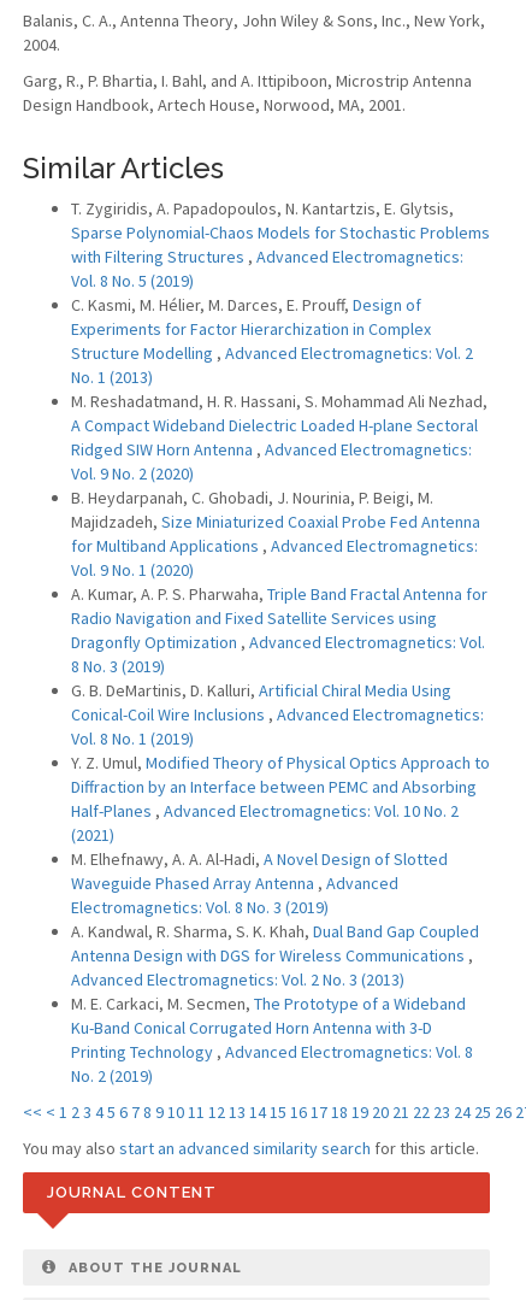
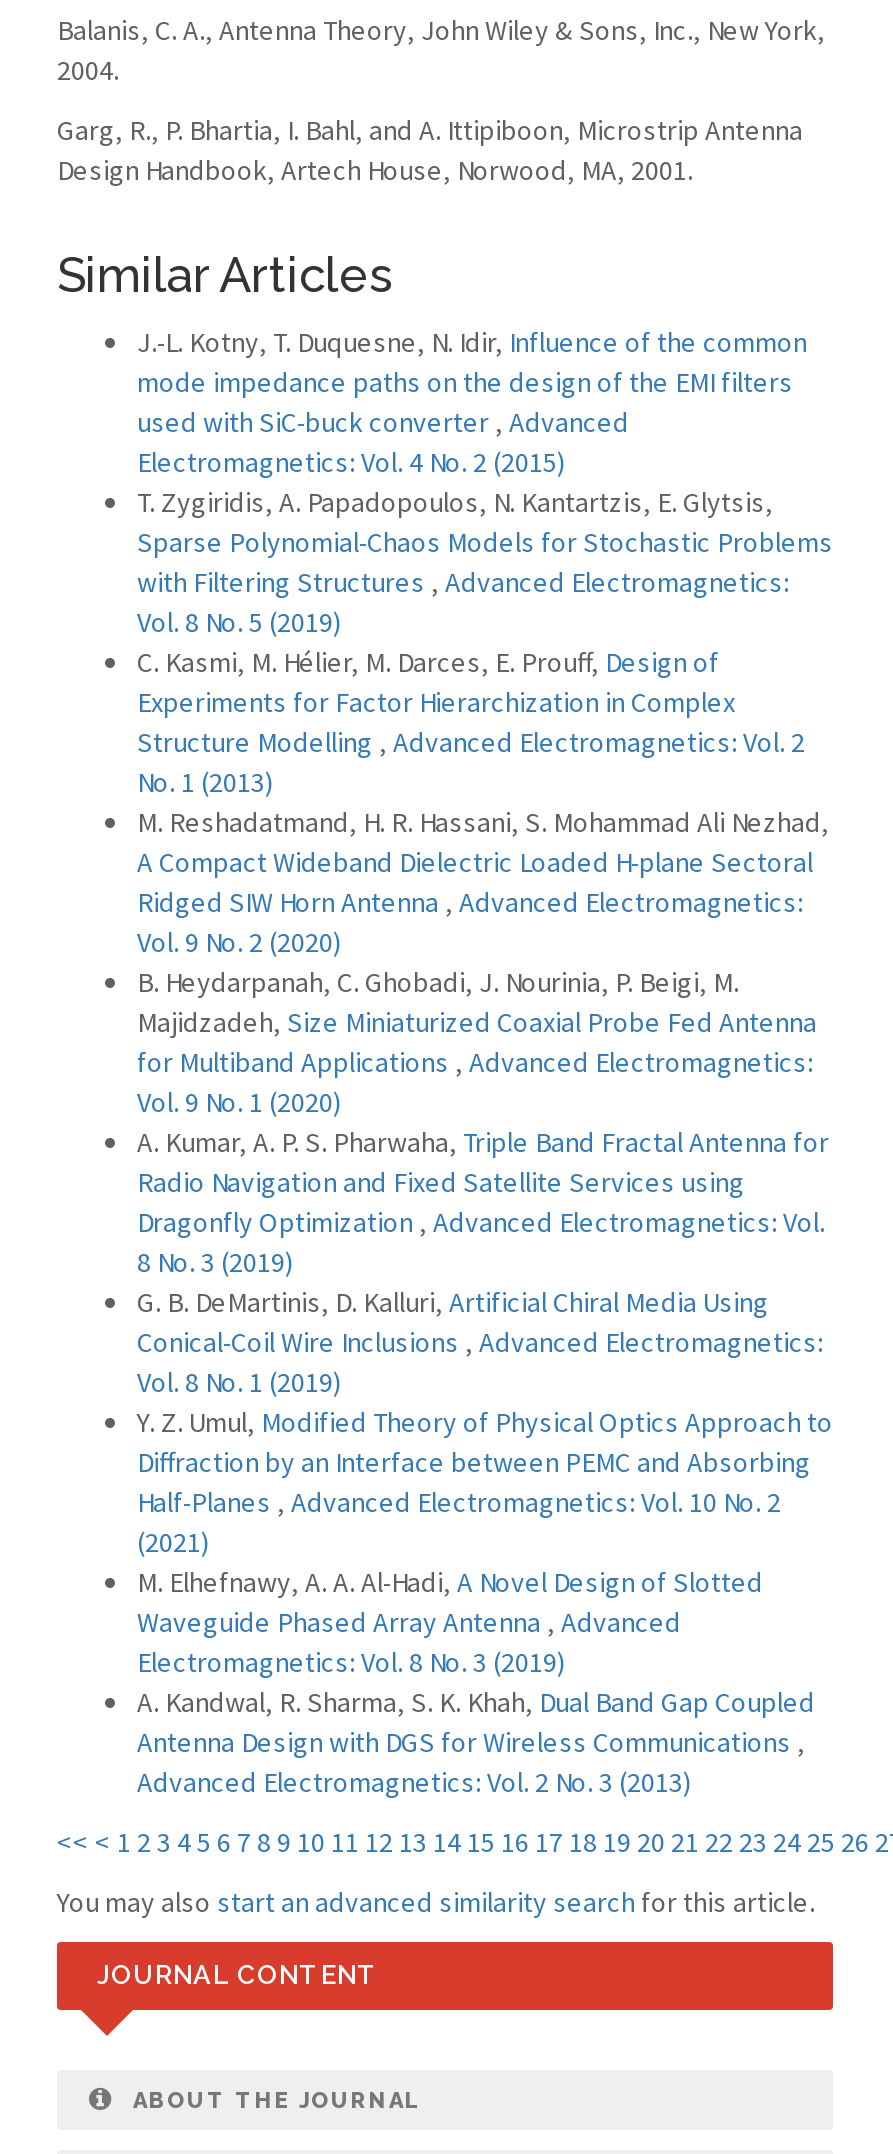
none -> [137,324,807,480] J.-L. Kotny, T. Duquesne, N. Idir, Influence of the common | mode impedance paths on the design of the EMI filters | used with SiC-buck converter, Advanced | Electromagnetics: Vol. 4 No. 2 (2015)
moved [71,198,490,990] -> [137,484,833,1800]: T. Zygiridis, A. Papadopoulos, N. Kantartzis, E. Glytsis, | Sparse Polynomial-Chaos Models for Stochastic Problems | with Filtering Structures, Advanced Electromagnetics: | ... | Antenna Design with DGS for Wireless Communications, | Advanced Electromagnetics: Vol. 2 No. 3 (2013)
[71,993,473,1087] M. E. Carkaci, M. Secmen, The Prototype of a Wideband | Ku-Band Conical Corrugated Horn Antenna with 3-D | Printing Technology, Advanced Electromagnetics: Vol. 8 | No. 2 (2019) -> none

